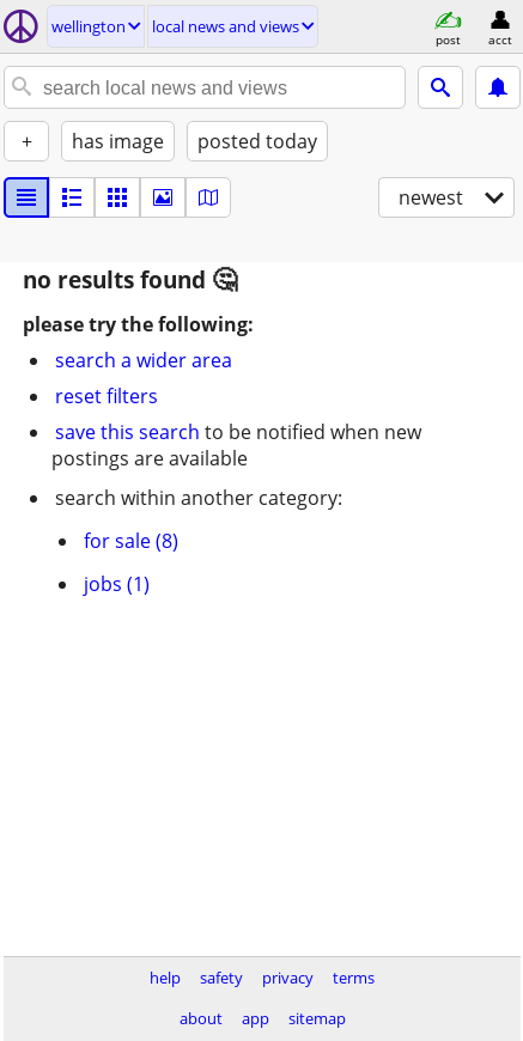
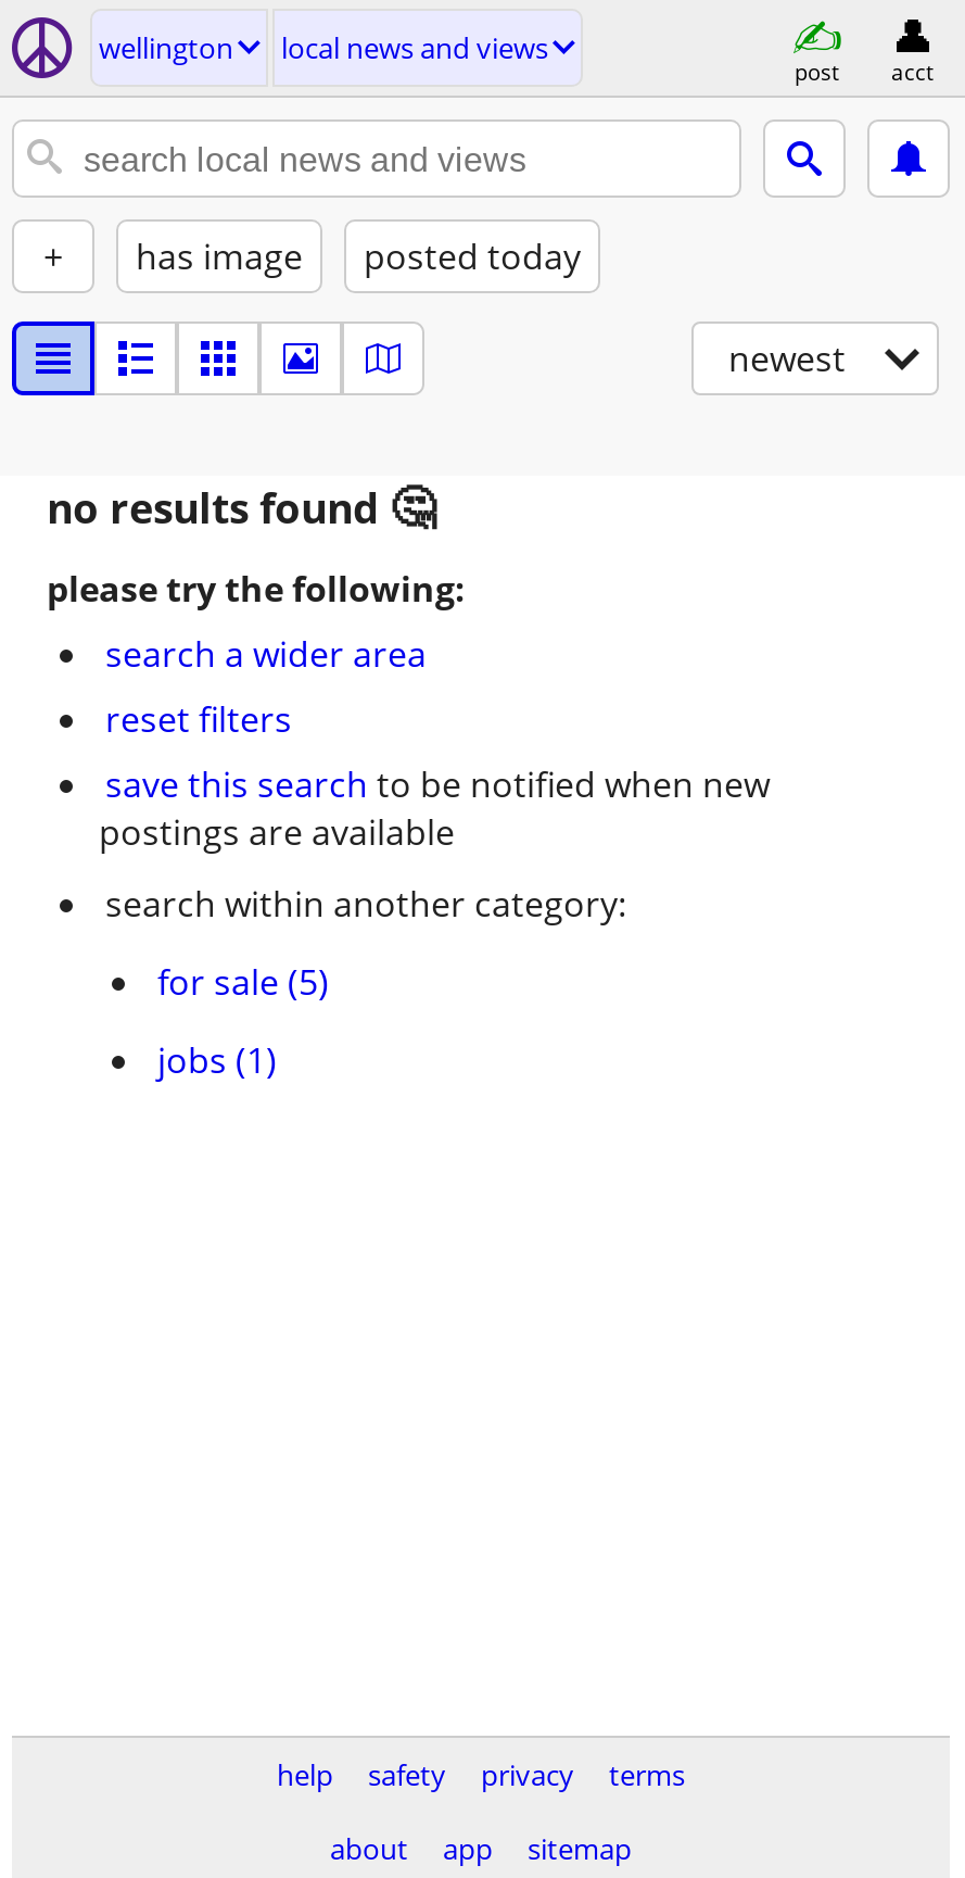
[84,528,178,554] for sale (8) -> [157,958,329,1006] for sale (5)

